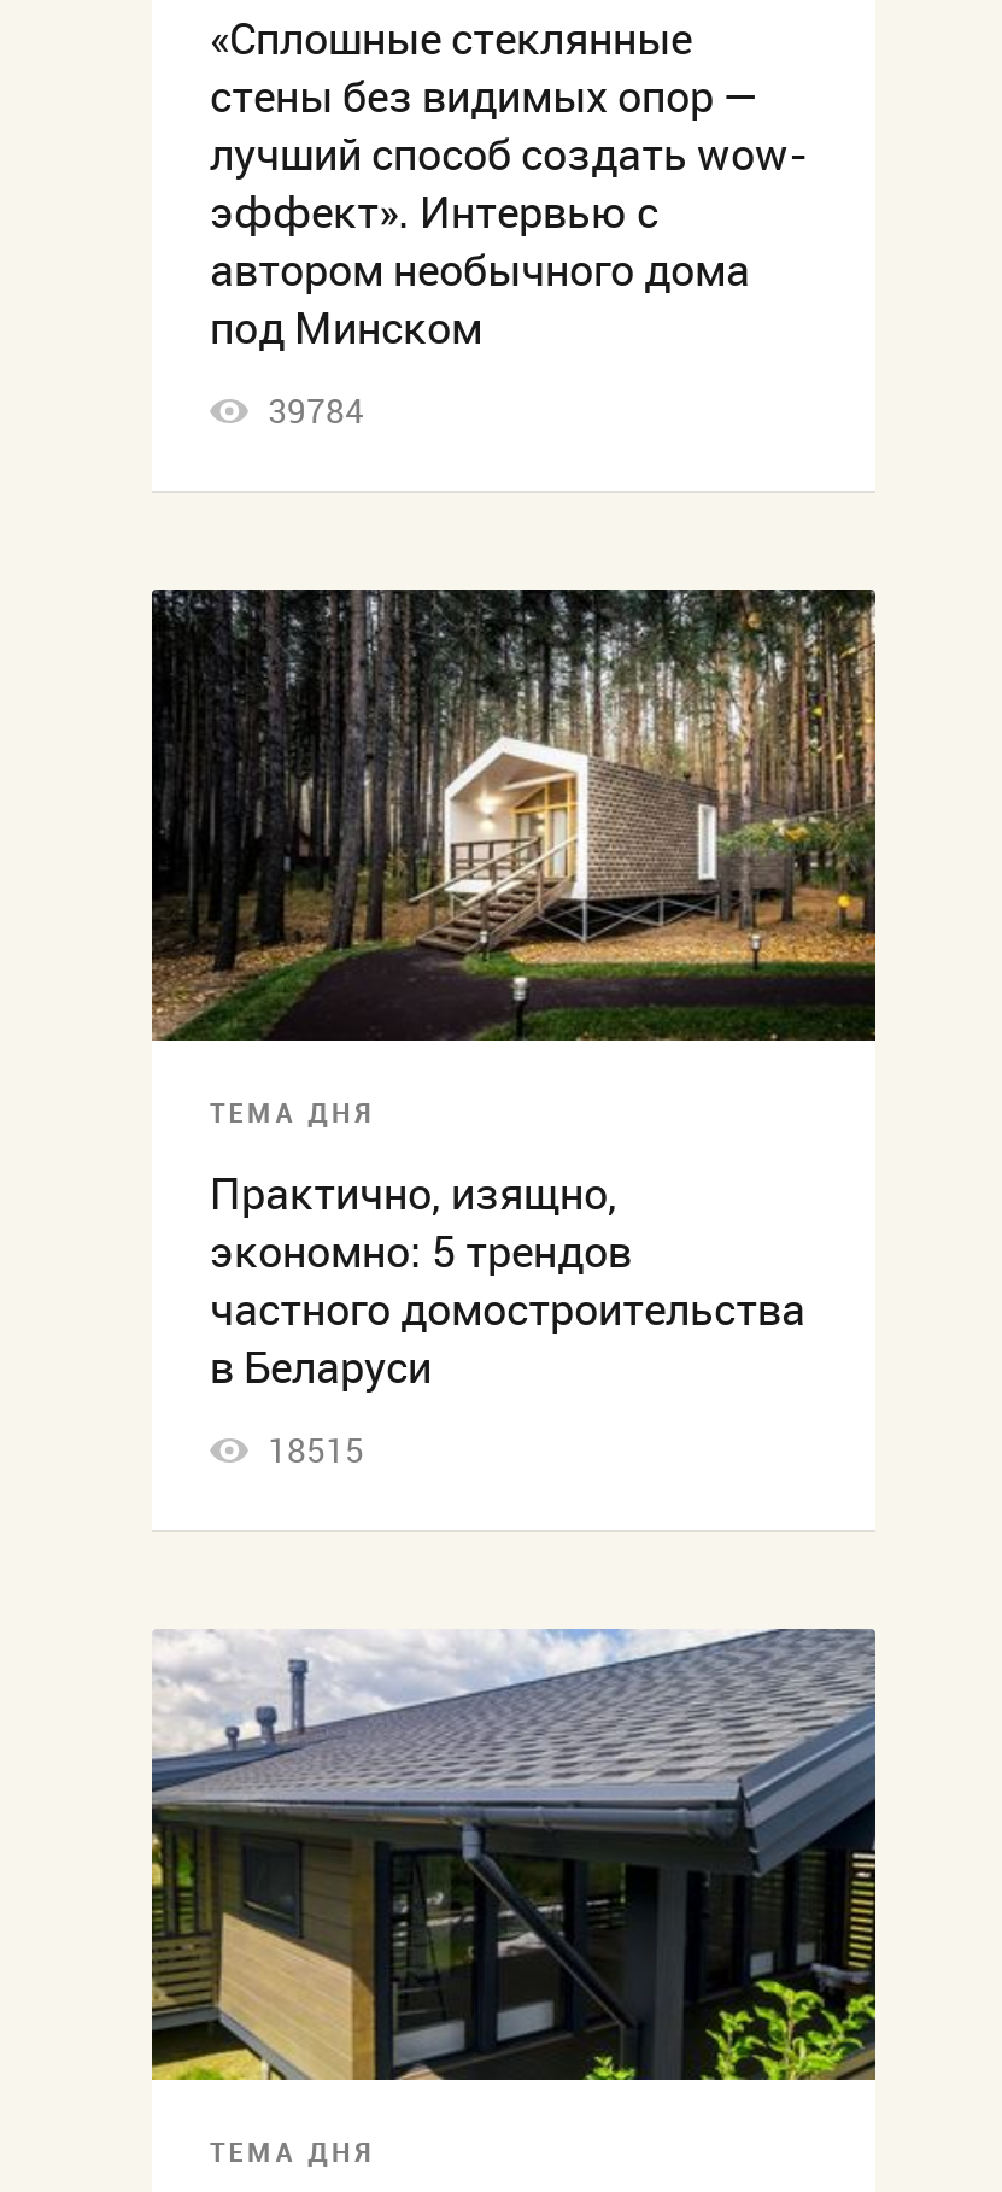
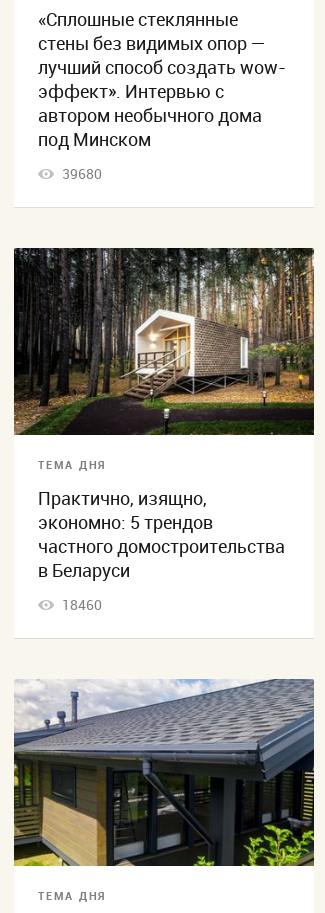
[268,392,364,430] 39784 -> [62,166,102,182] 39680
[268,1431,364,1470] 18515 -> [62,597,102,613] 18460

